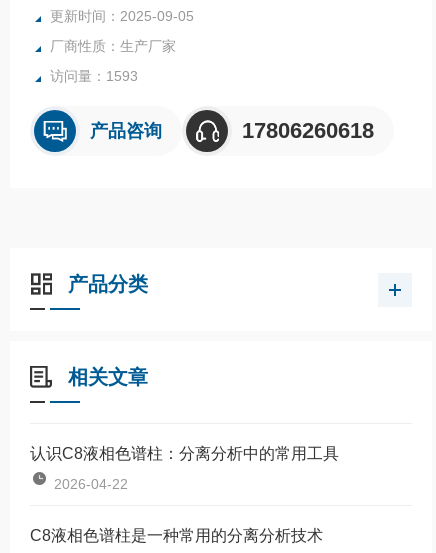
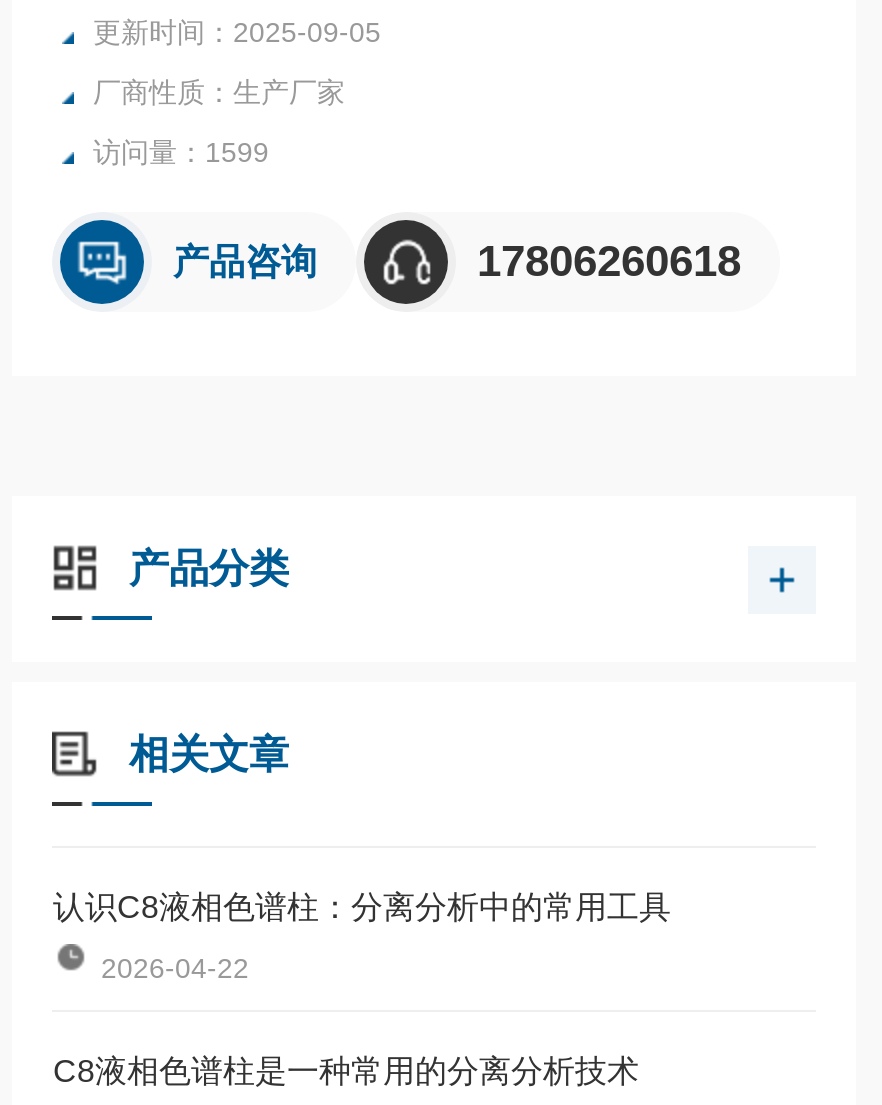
[50,68,138,84] 访问量：1593 -> [93,136,269,168] 访问量：1599

